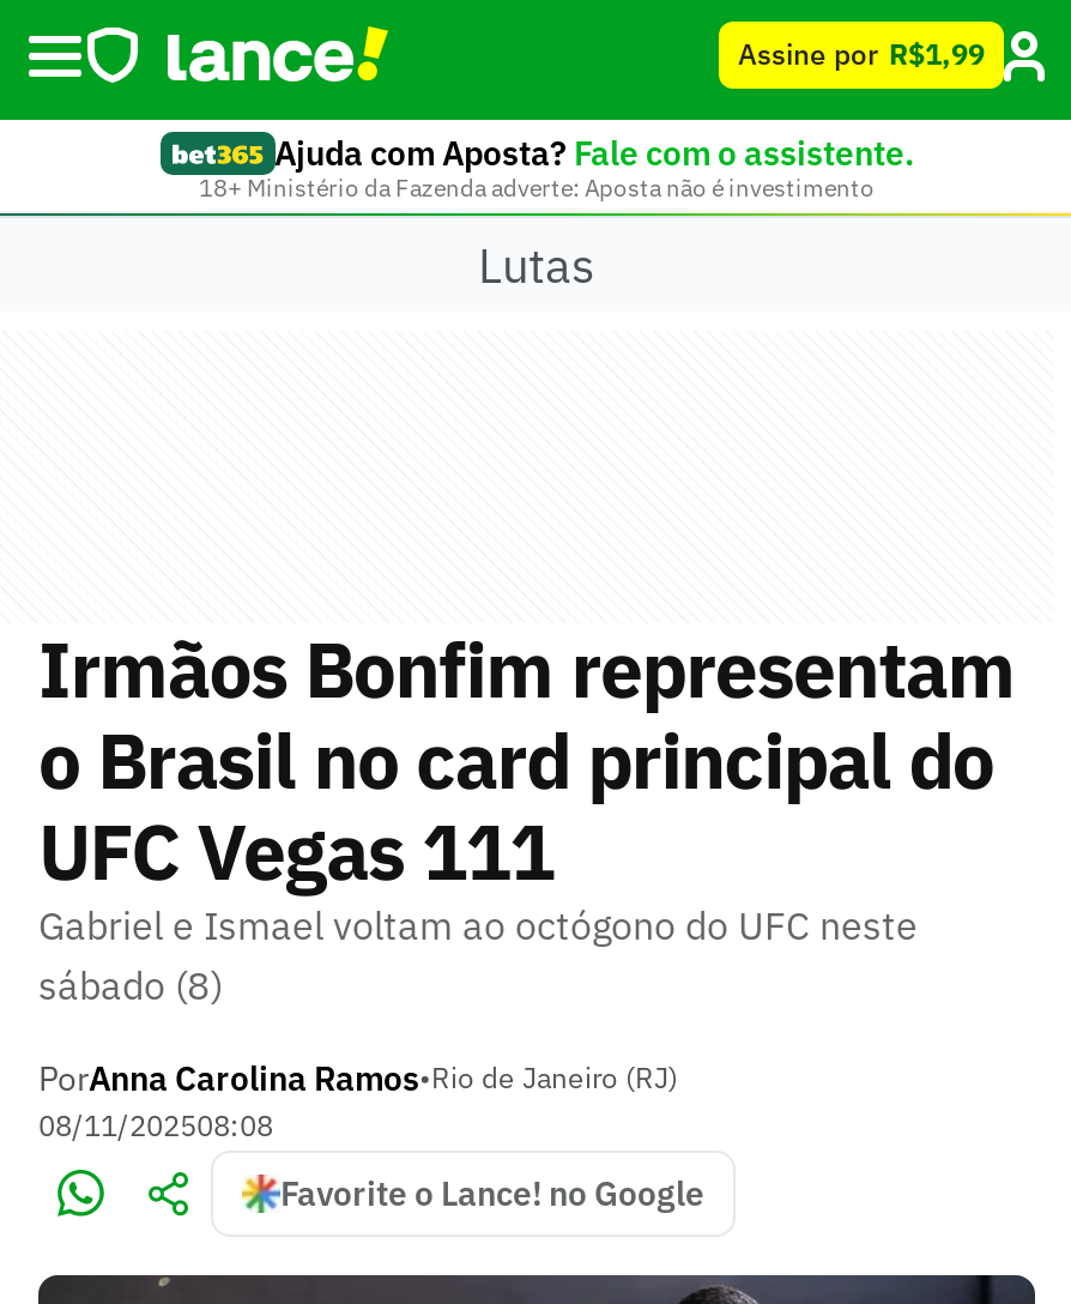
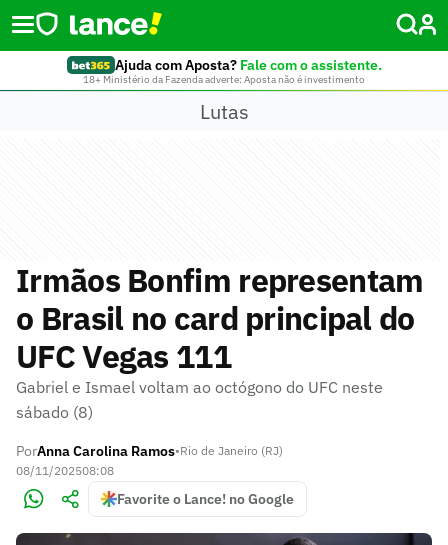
[738,36,985,72] Assine por R$1,99 -> none

